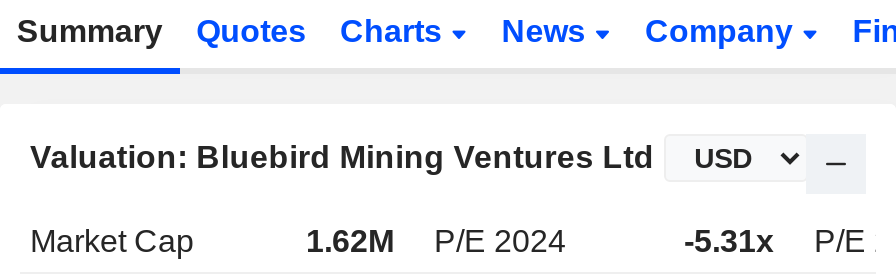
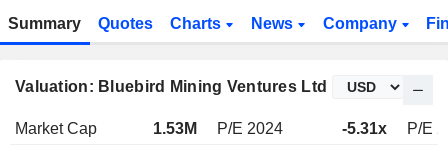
[306,224,566,258] 1.62M P/E 2024 -> [153,120,283,137] 1.53M P/E 2024

